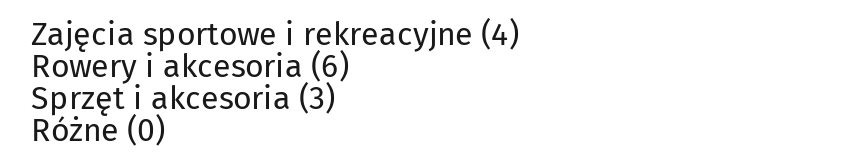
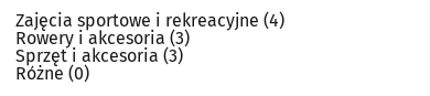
[31,46,349,84] Rowery i akcesoria(6) -> [15,27,190,48] Rowery i akcesoria(3)

